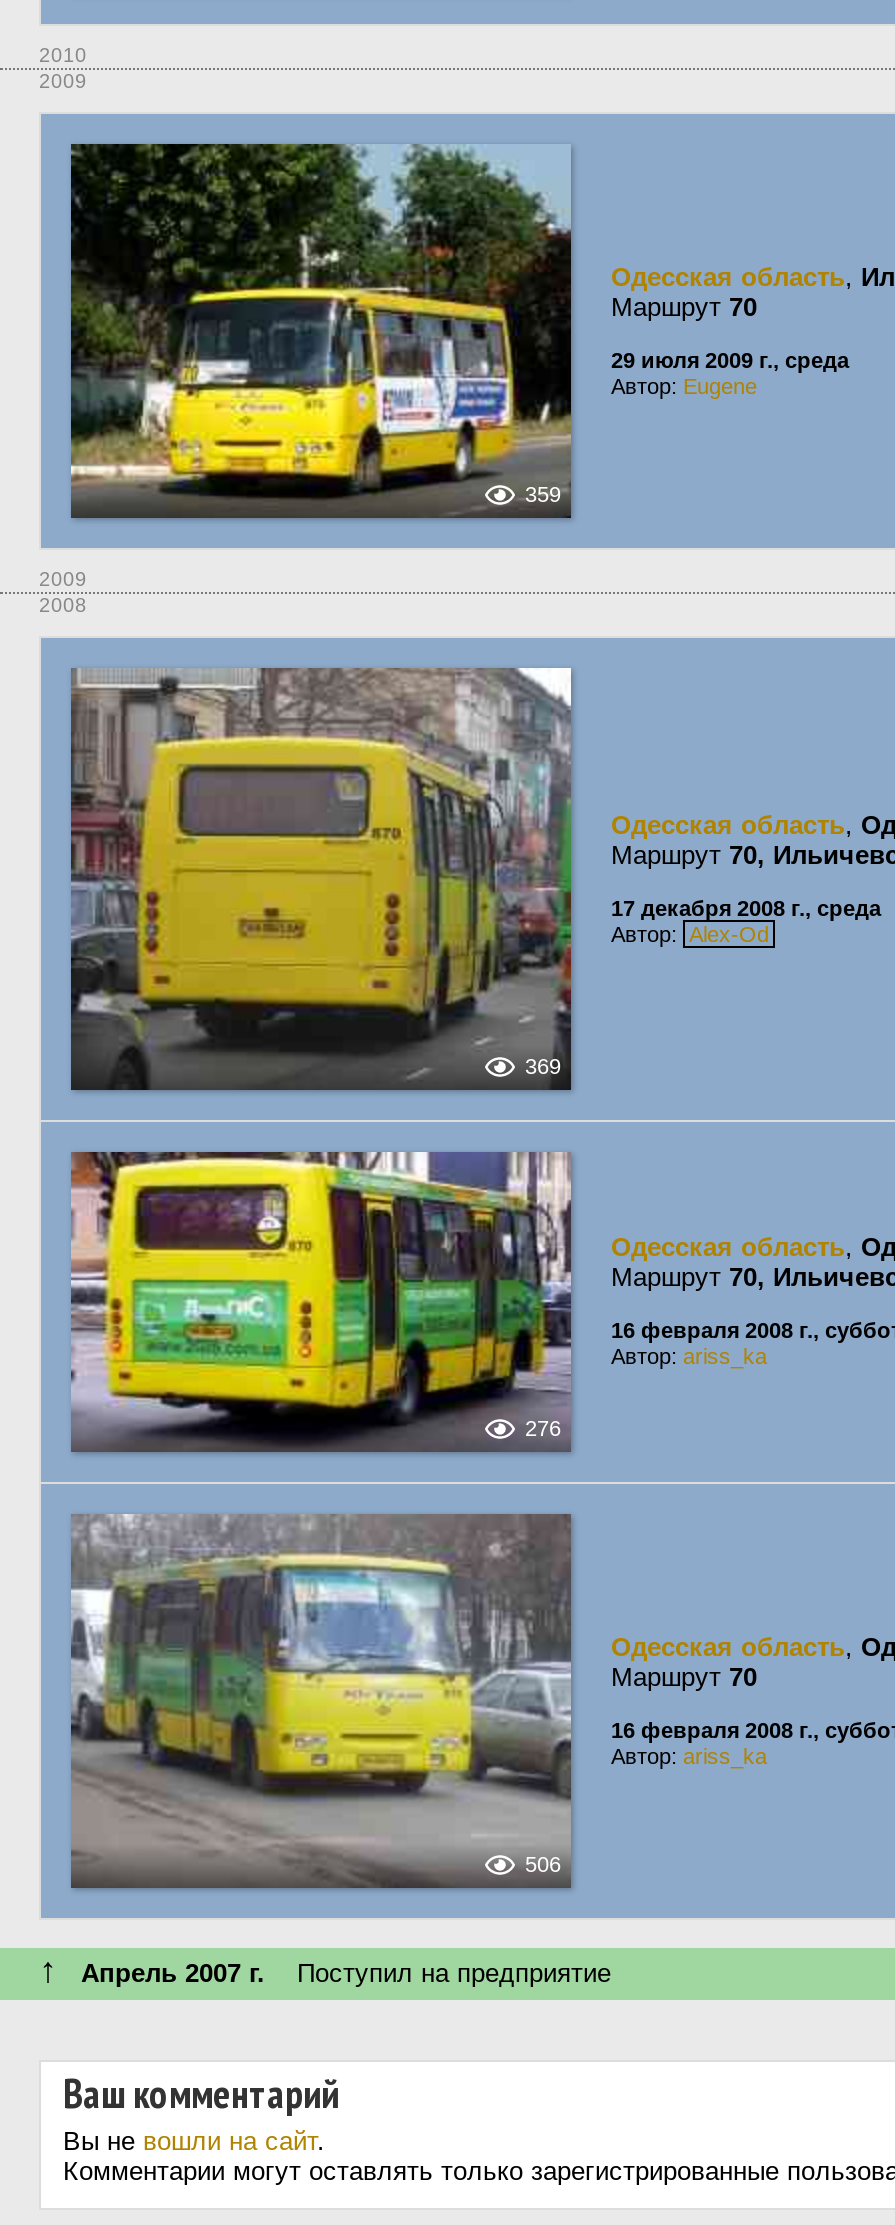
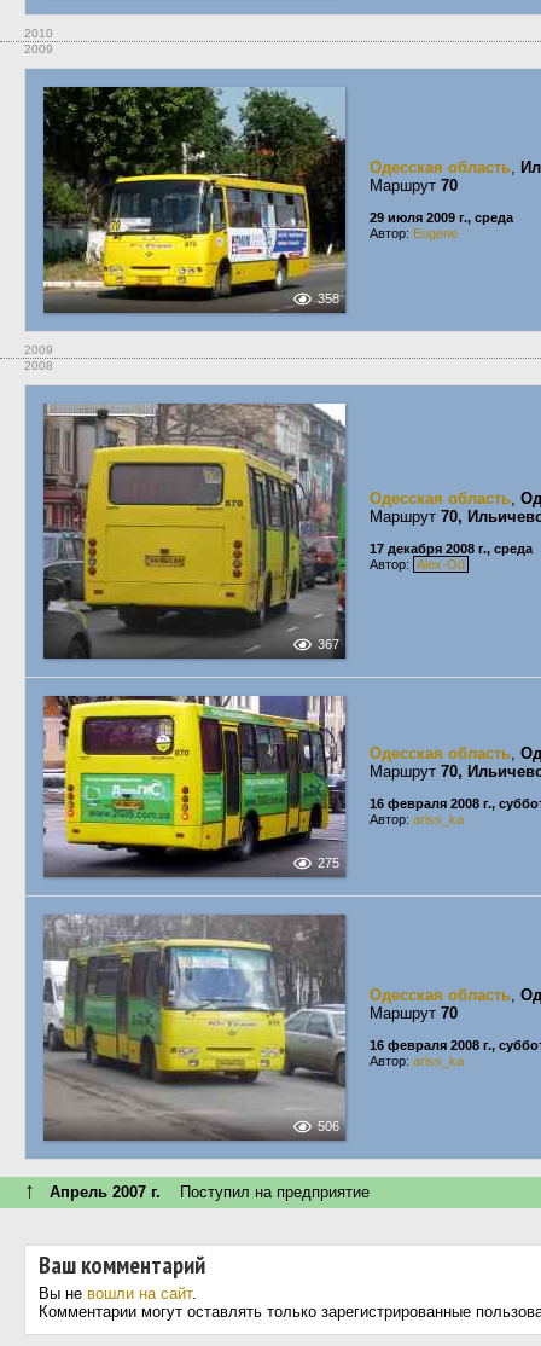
[525,482,561,506] 359 -> [318,291,339,306] 358
[525,1054,561,1078] 369 -> [318,637,339,651] 367
[525,1416,561,1440] 276 -> [318,855,339,870] 275

